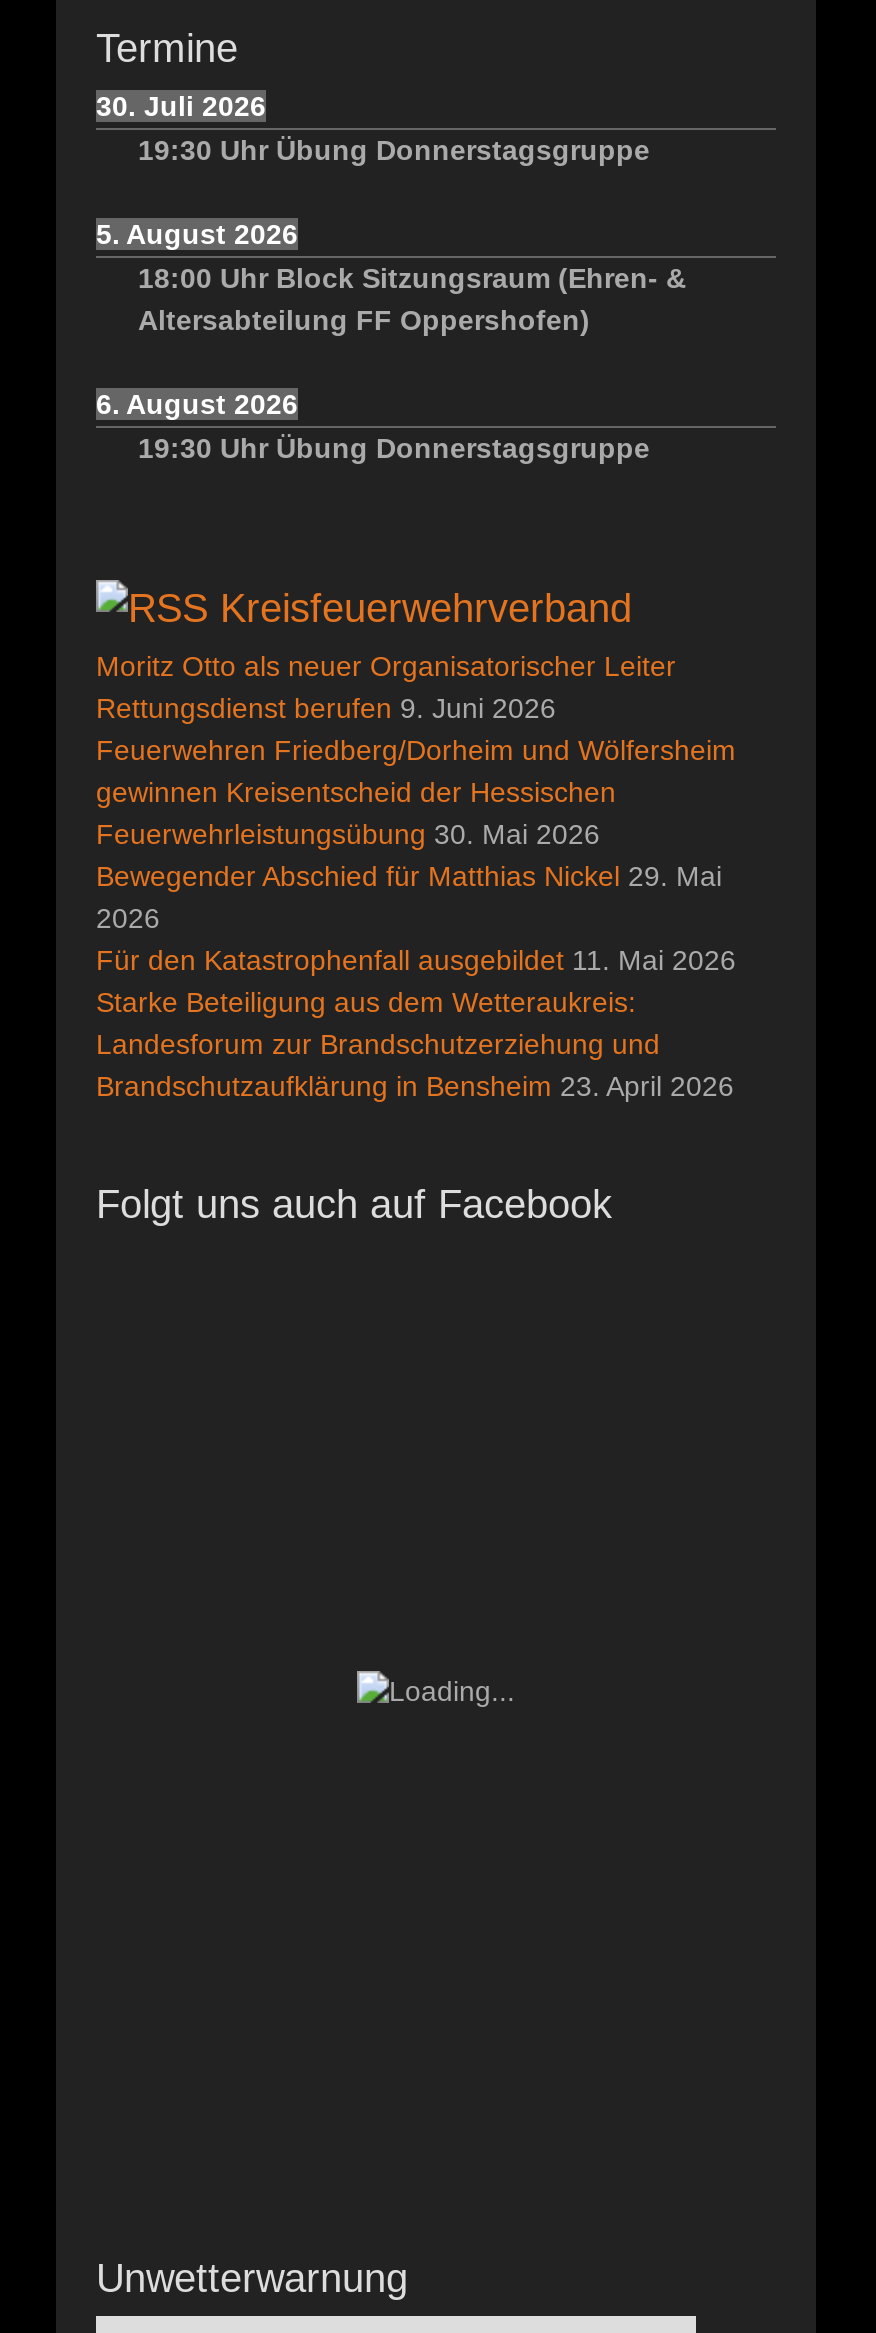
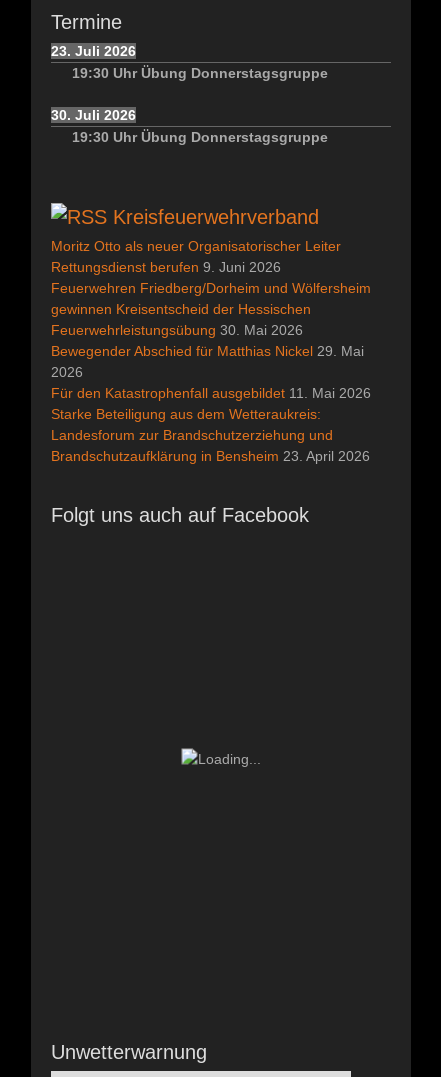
[96,90,266,122] 30. Juli 2026 -> [51,43,136,59] 23. Juli 2026
[96,218,686,420] 5. August 2026 | 18:00 Uhr Block Sitzungsraum (Ehren- & | Altersabteilung FF Oppershofen) | 6. August 2026 -> [51,107,136,123] 30. Juli 2026

